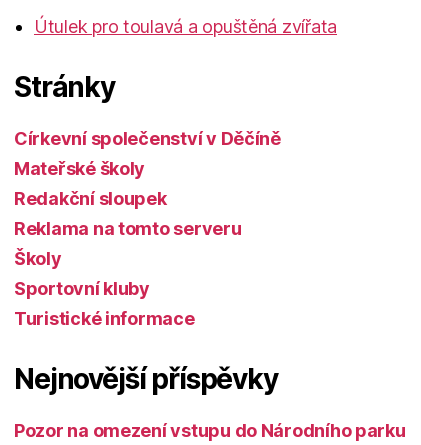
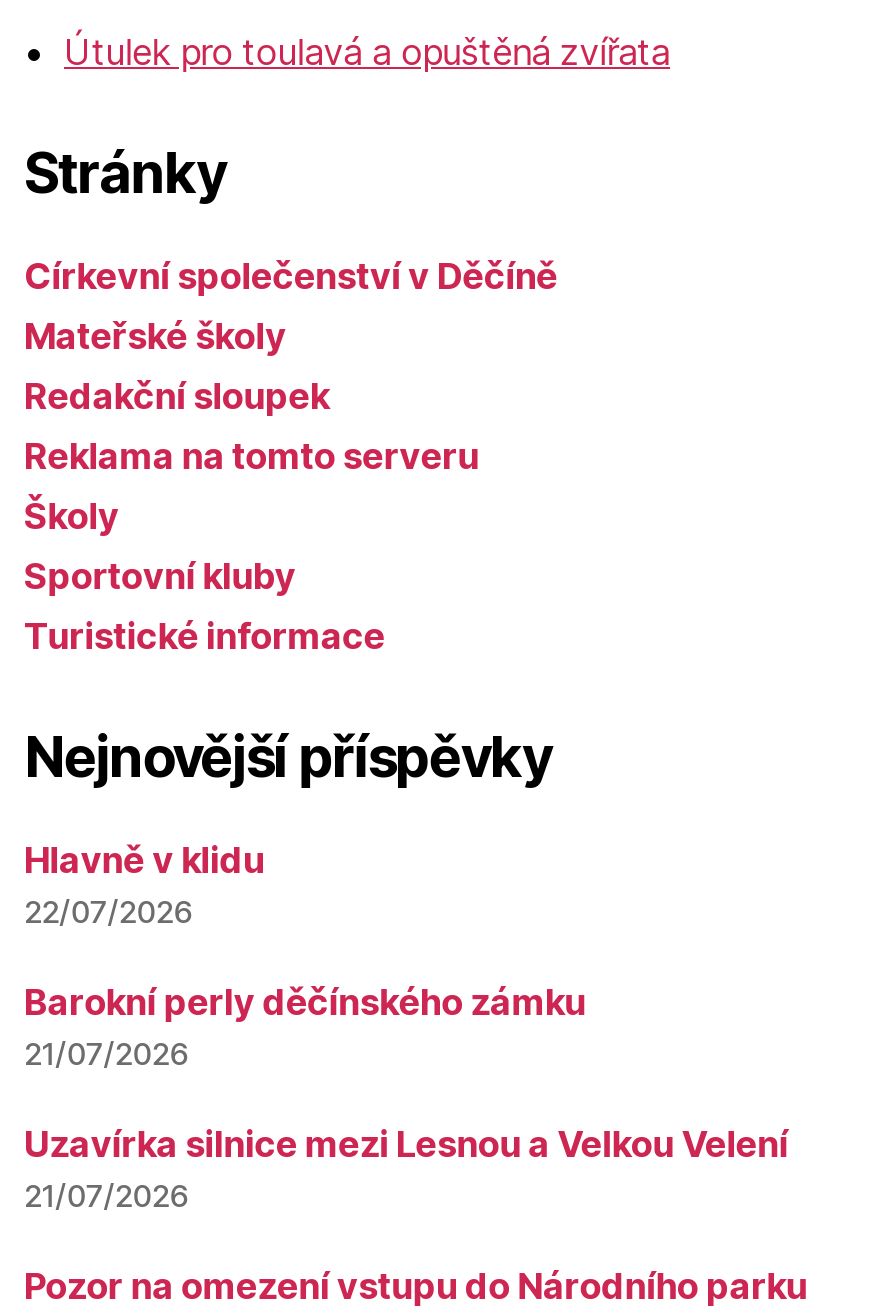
none -> [24,838,788,1214] Hlavně v klidu | 22/07/2026 | Barokní perly děčínského zámku | 21/07/2026 | Uzavírka silnice mezi Lesnou a Velkou Velení | 21/07/2026

